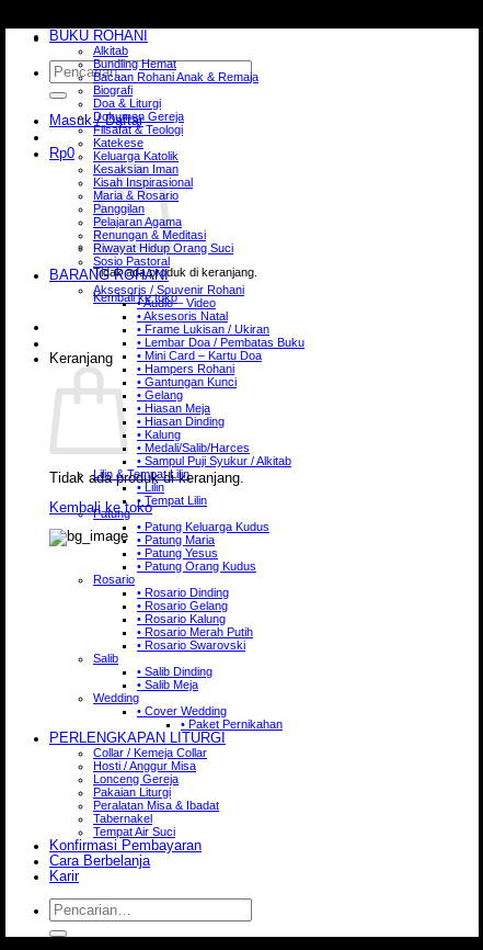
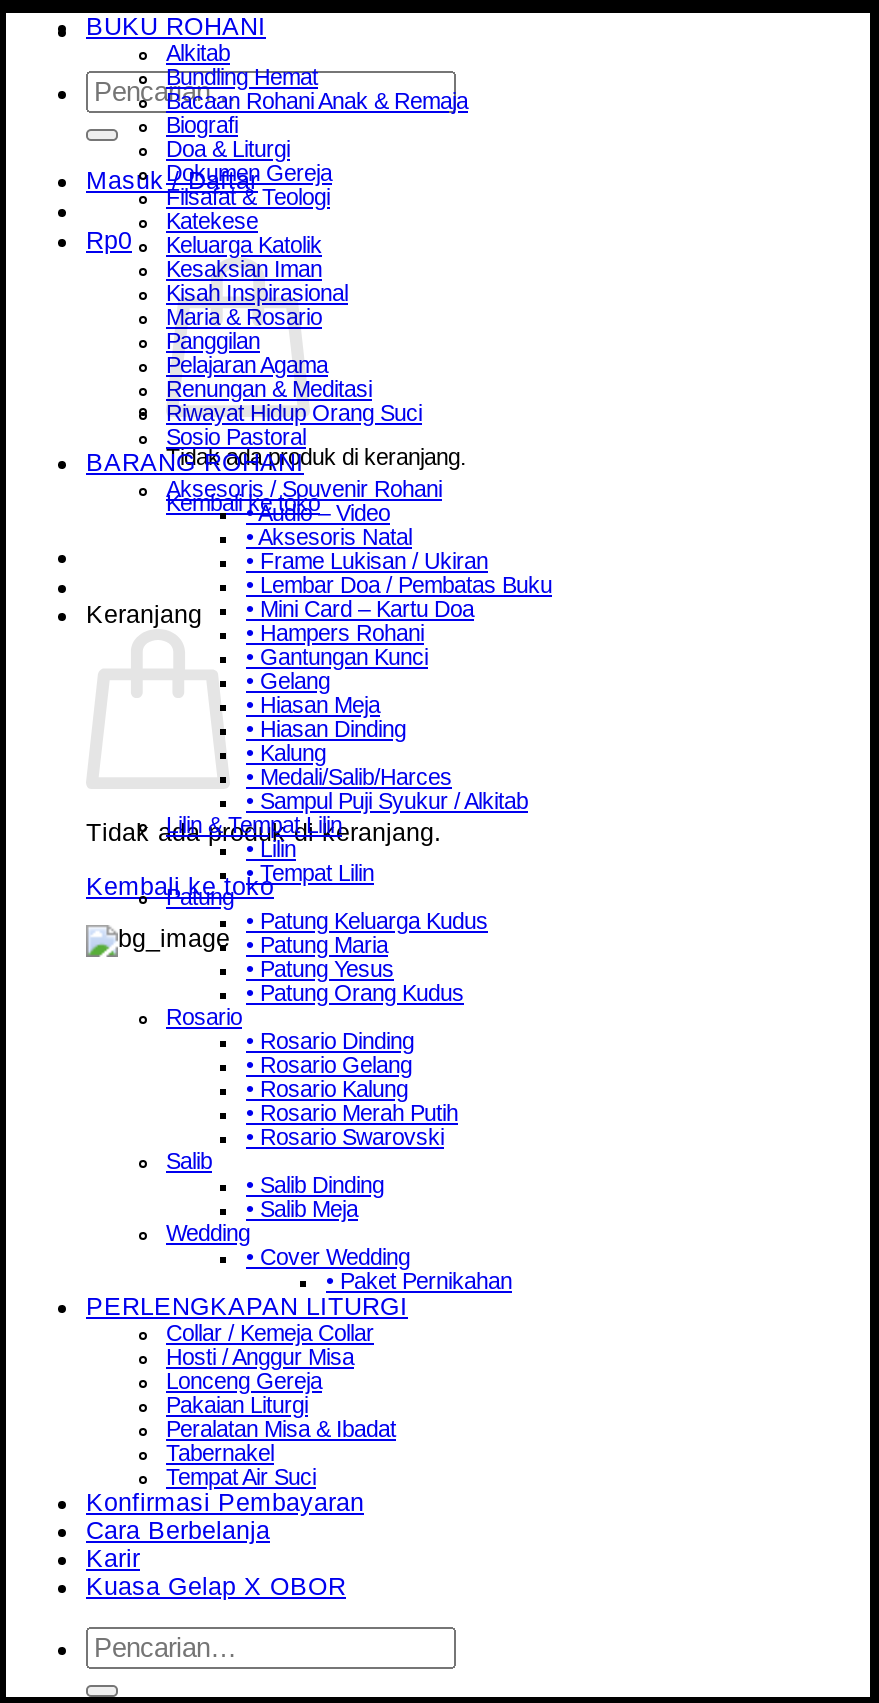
none -> [86,1573,346,1601] Kuasa Gelap X OBOR

